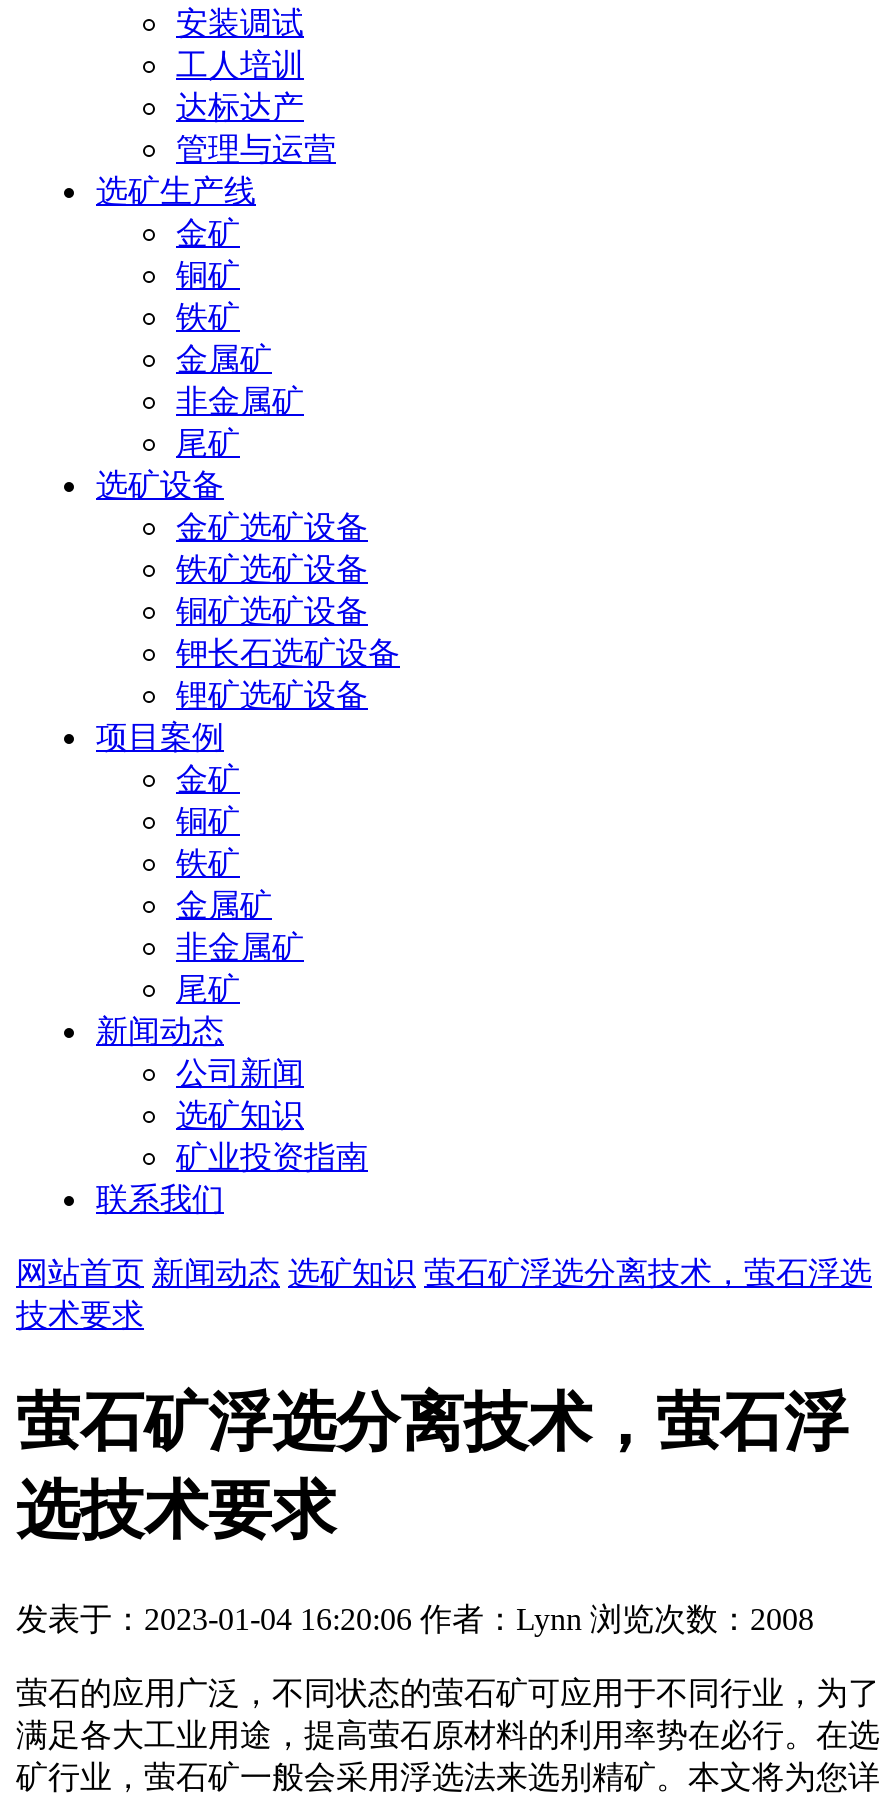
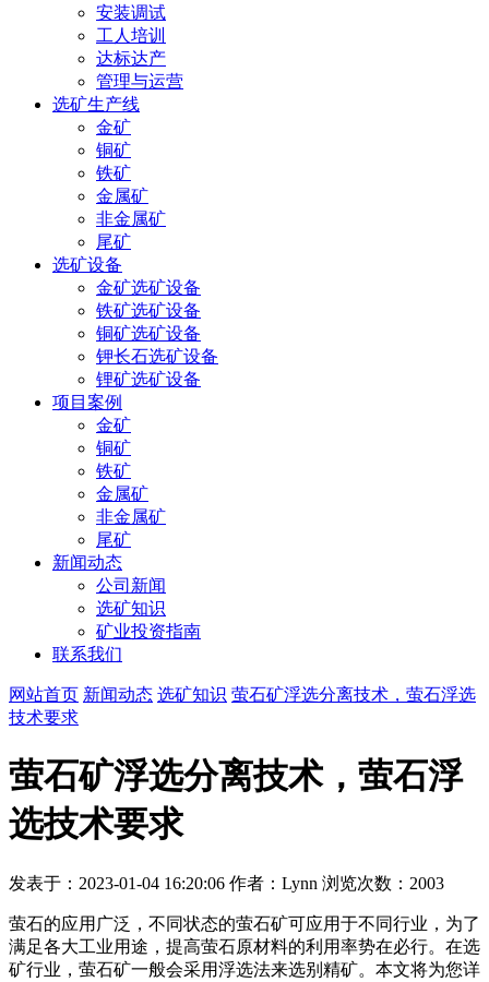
[16,1602,814,1636] 发表于：2023-01-04 16:20:06 作者：Lynn 浏览次数：2008 -> [9,874,444,892] 发表于：2023-01-04 16:20:06 作者：Lynn 浏览次数：2003

